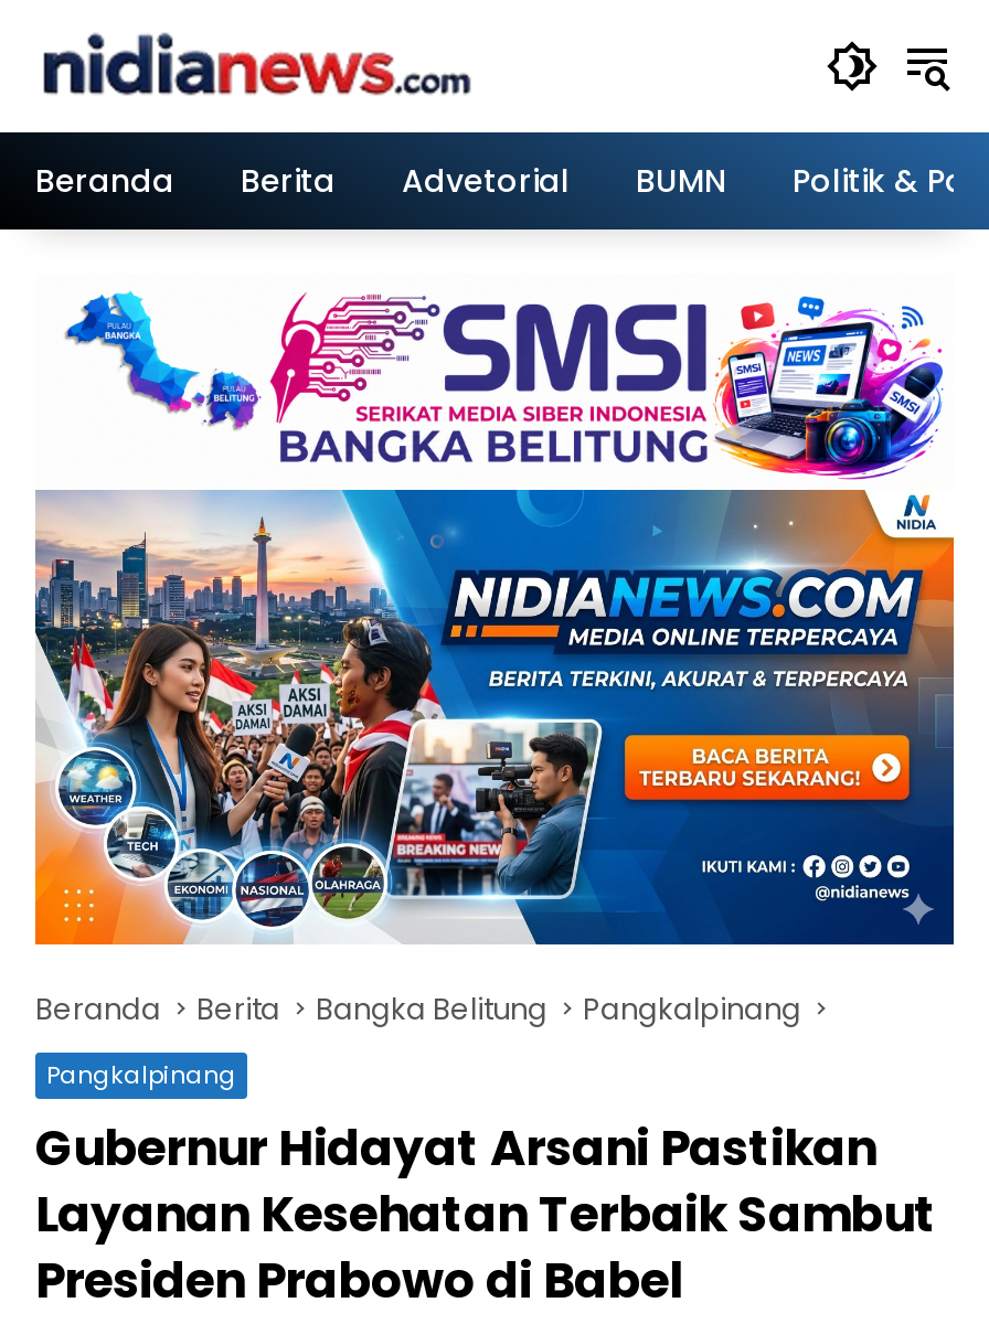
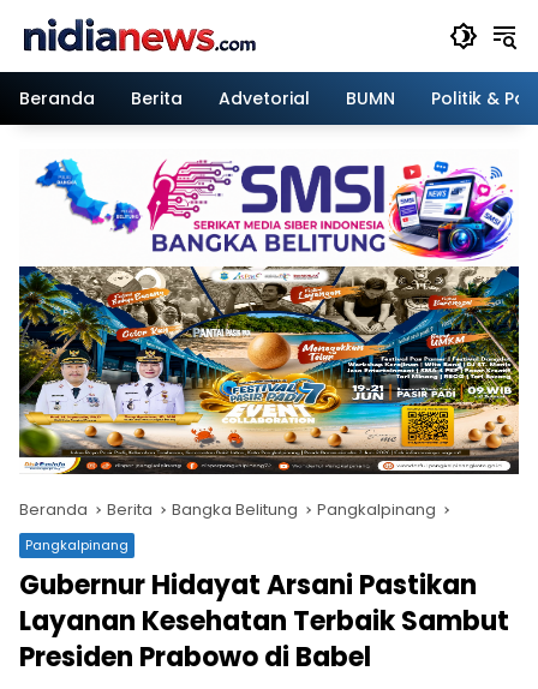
[33,488,956,947] [image] -> [18,265,520,475] [image]

